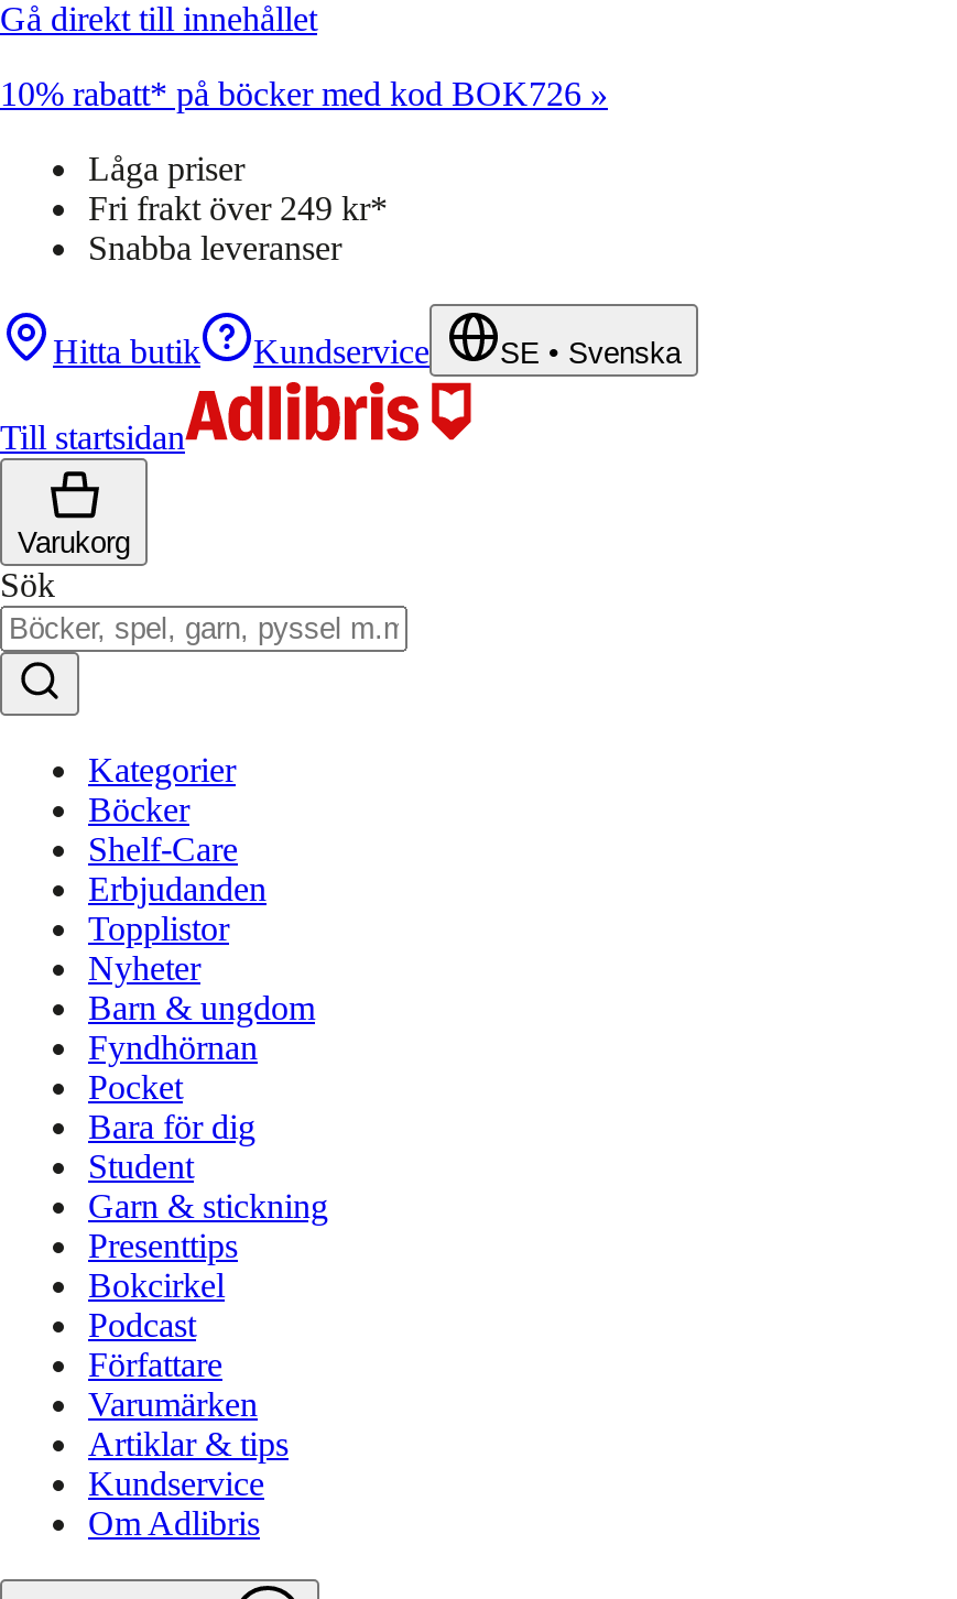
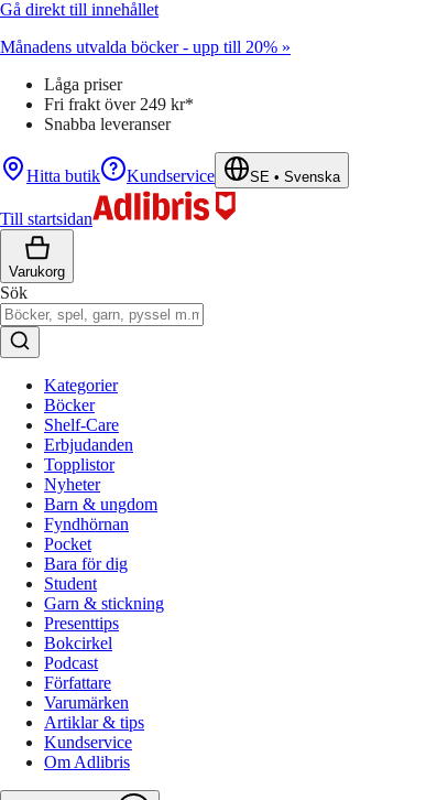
[0,75,608,112] 10% rabatt* på böcker med kod BOK726 » -> [0,37,291,56] Månadens utvalda böcker - upp till 20% »

